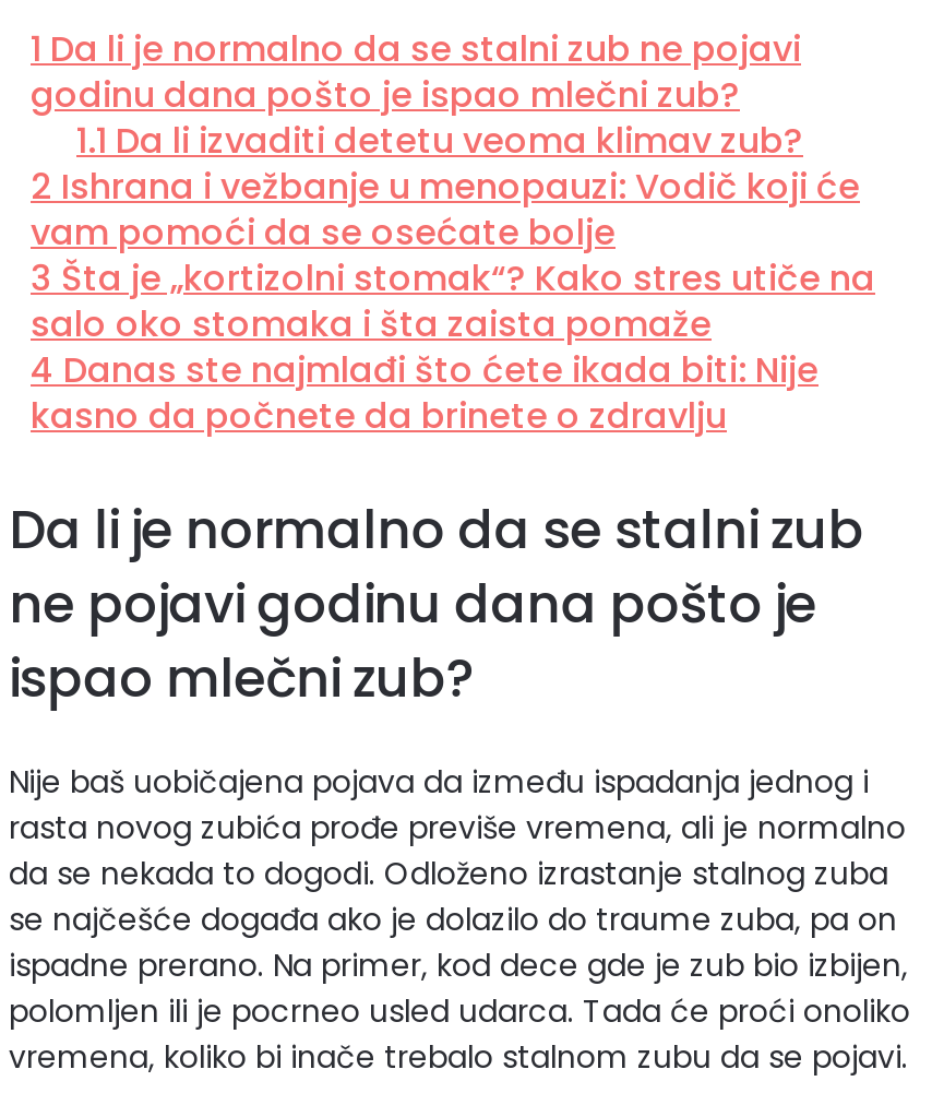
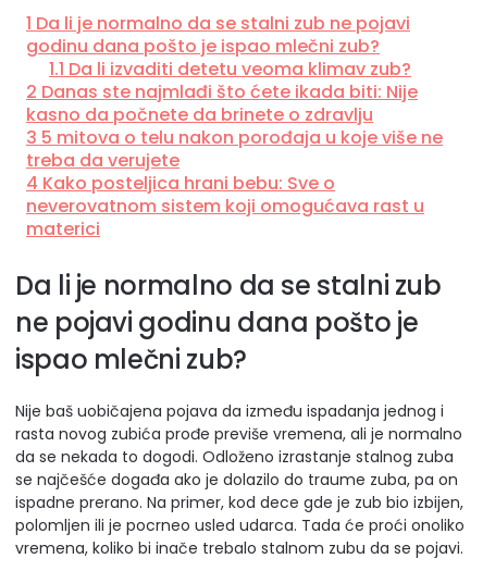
[31,161,875,395] 2 Ishrana i vežbanje u menopauzi: Vodič koji će | vam pomoći da se osećate bolje | 3 Šta je „kortizolni stomak“? Kako stres utiče na | salo oko stomaka i šta zaista pomaže | 4 Danas ste najmlađi što ćete ikada biti: Nije -> [26,79,418,104] 2 Danas ste najmlađi što ćete ikada biti: Nije
moved [31,390,727,441] -> [26,102,373,127]: kasno da počnete da brinete o zdravlju
none -> [26,125,443,241] 3 5 mitova o telu nakon porođaja u koje više ne | treba da verujete | 4 Kako posteljica hrani bebu: Sve o | neverovatnom sistem koji omogućava rast u | materici

